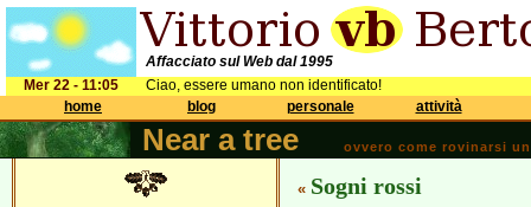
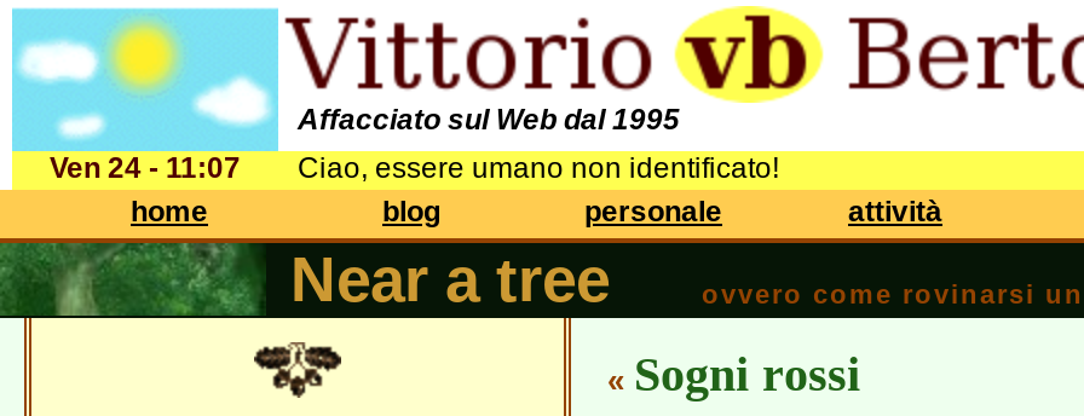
[24,77,382,93] Mer 22 - 11:05 Ciao, essere umano non identificato! -> [50,151,779,185] Ven 24 - 11:07 Ciao, essere umano non identificato!

